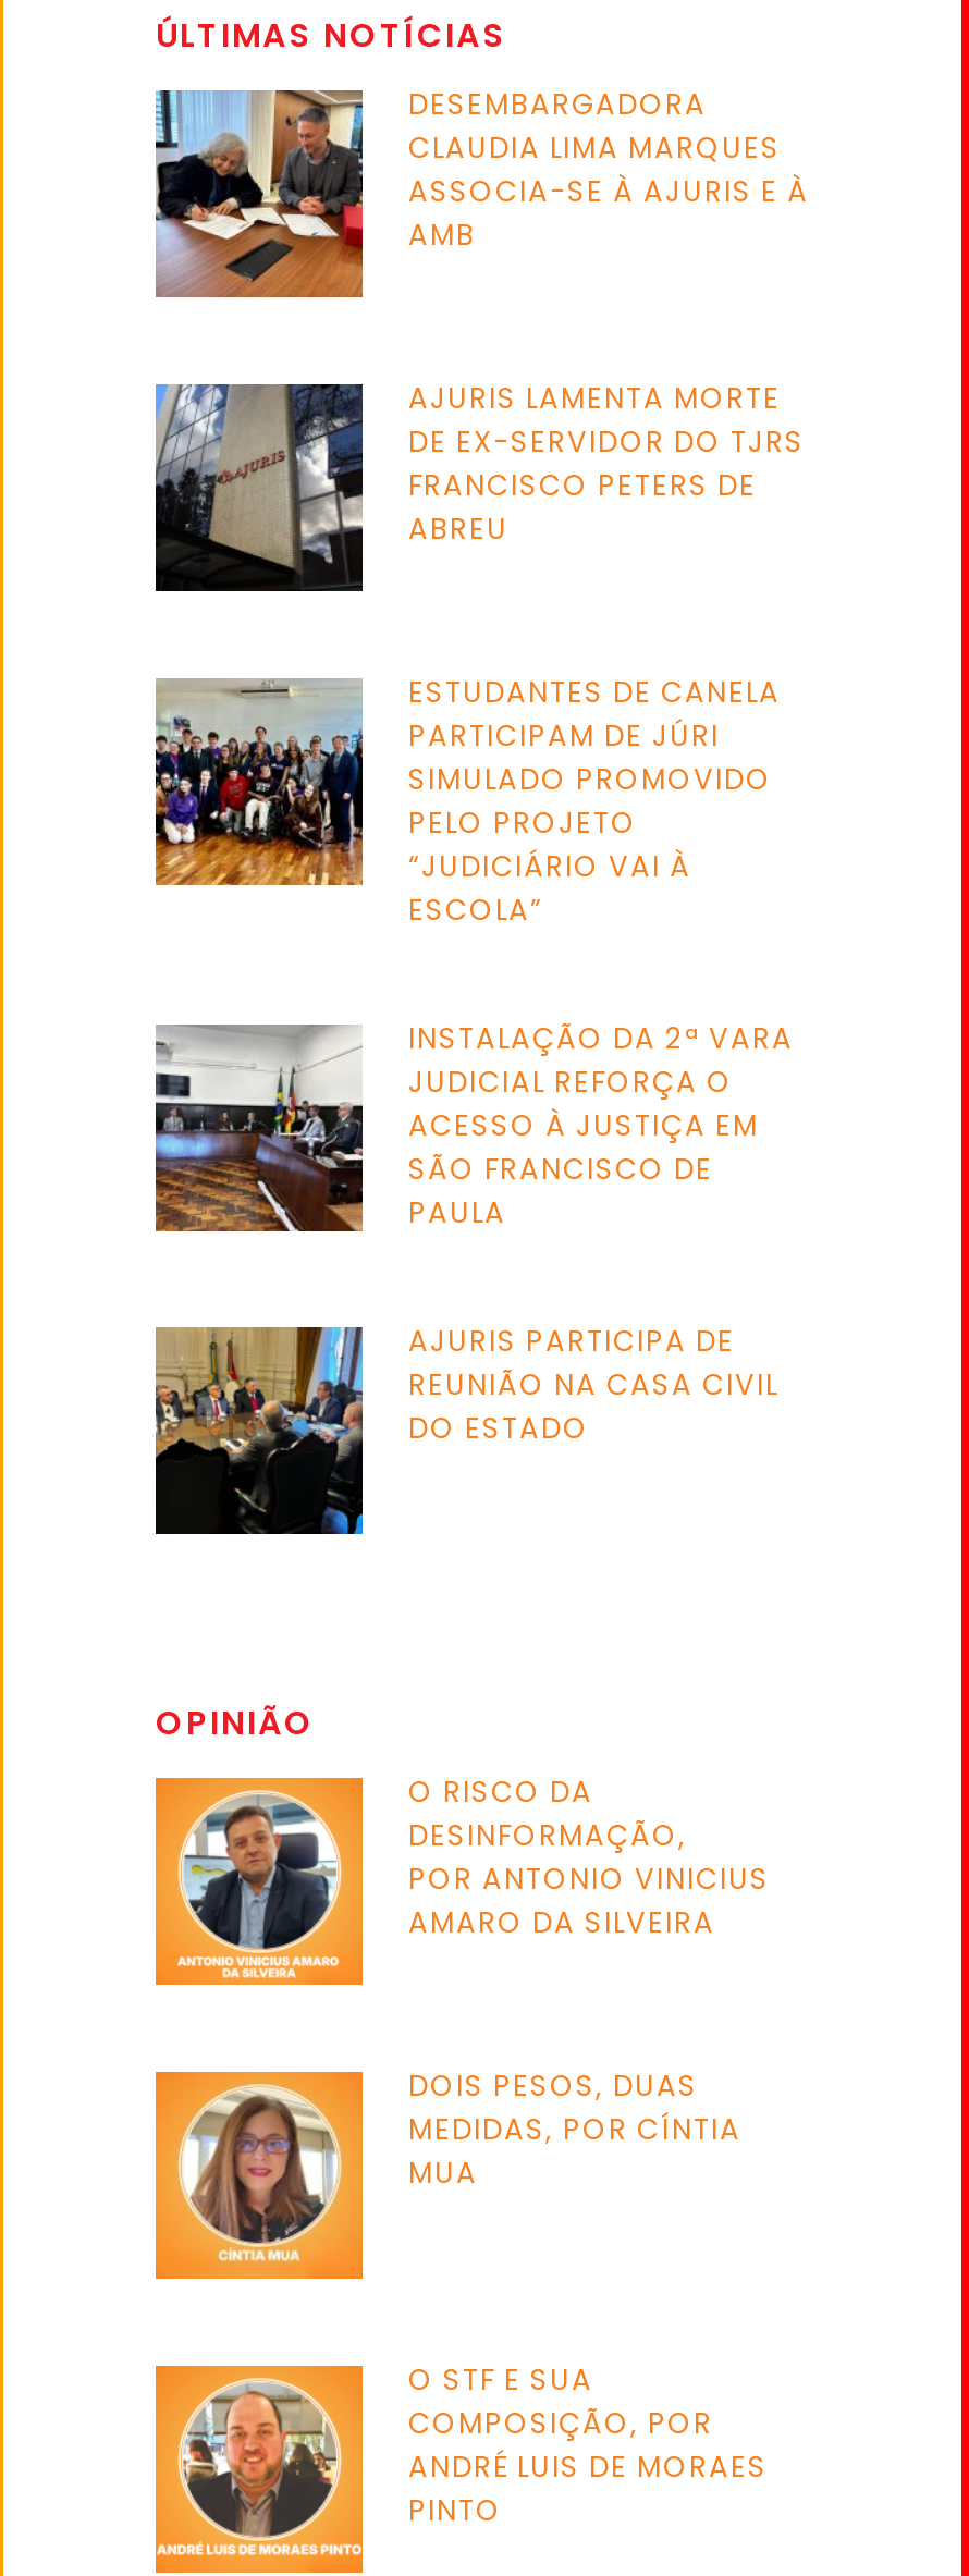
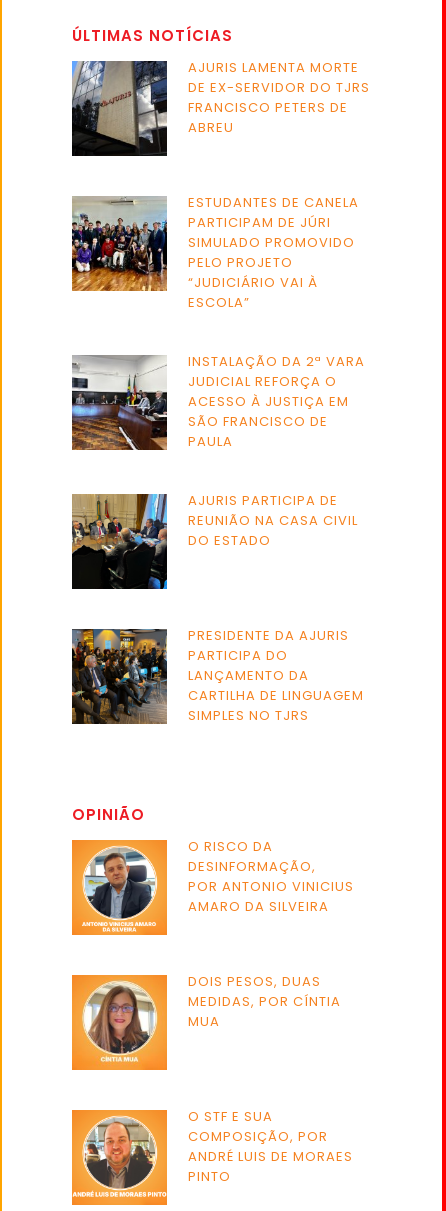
[154,83,809,299] [image] | DESEMBARGADORA | CLAUDIA LIMA MARQUES | ASSOCIA-SE À AJURIS E À | AMB -> none
moved [154,377,805,1449] -> [71,58,370,550]: [image] | AJURIS LAMENTA MORTE | DE EX-SERVIDOR DO TJRS | ... | REUNIÃO NA CASA CIVIL | DO ESTADO
none -> [71,626,364,728] [image] | PRESIDENTE DA AJURIS | PARTICIPA DO | LANÇAMENTO DA | CARTILHA DE LINGUAGEM | SIMPLES NO TJRS

